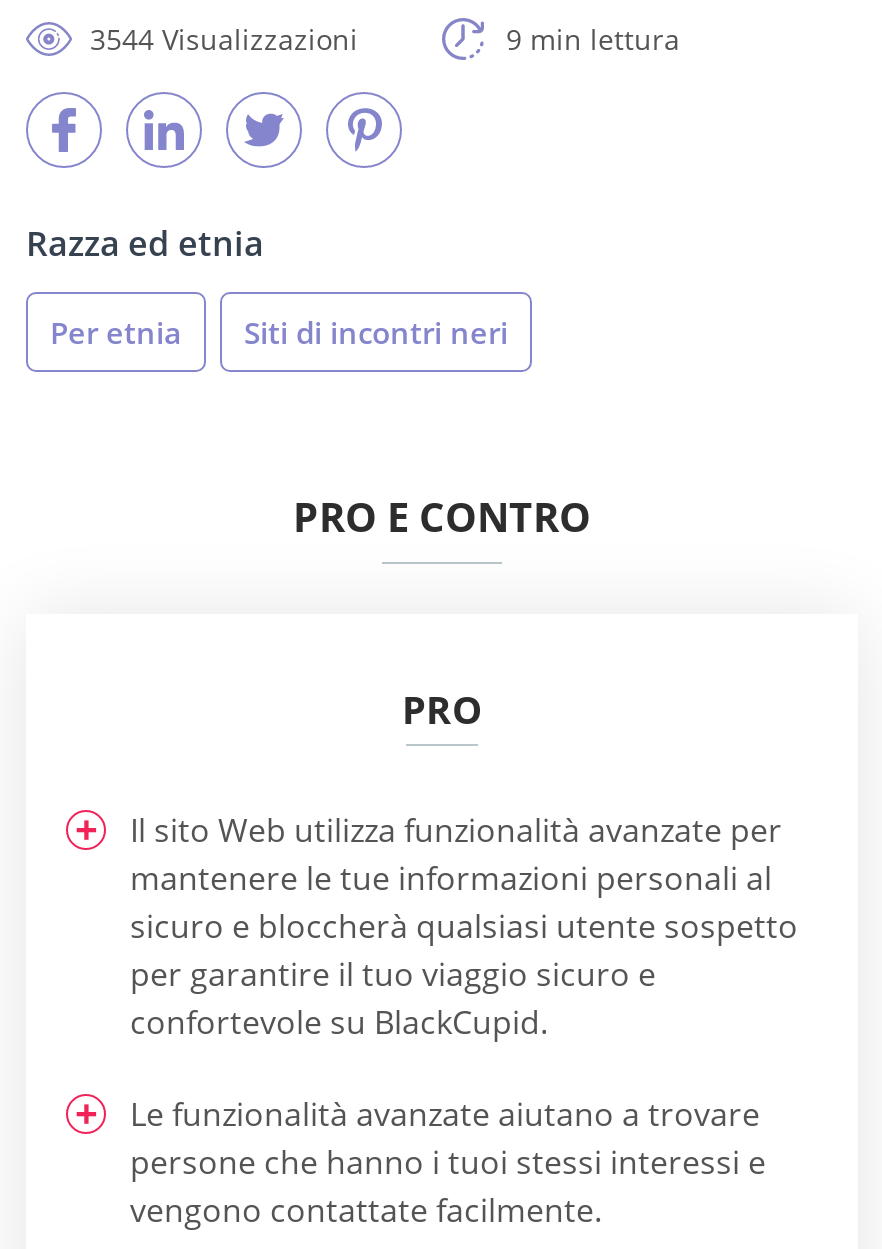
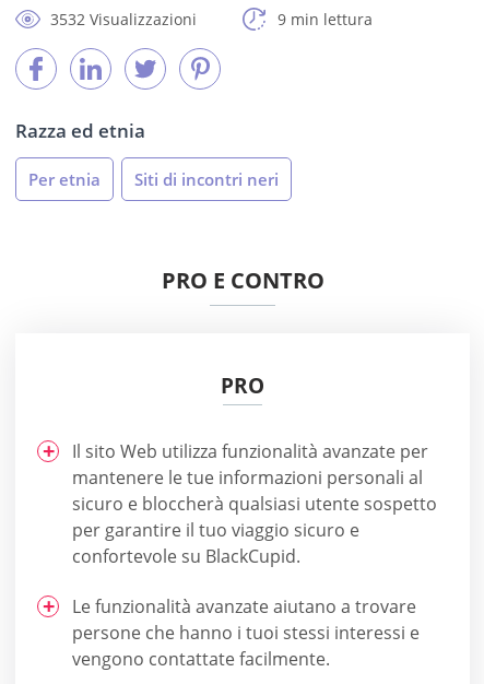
[90,20,358,58] 3544 Visualizzazioni -> [50,9,197,30] 3532 Visualizzazioni

